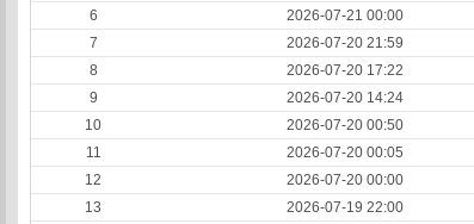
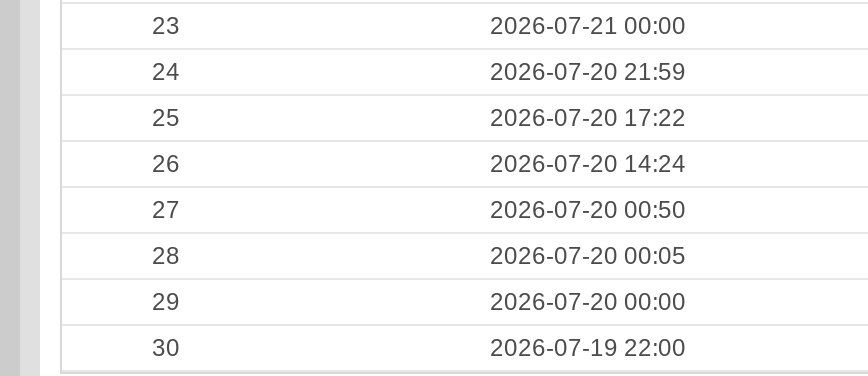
[89,7,97,24] 6 -> [152,12,180,40] 23
[89,35,97,51] 7 -> [152,58,180,86] 24
[89,62,97,79] 8 -> [152,104,180,132] 25
[89,89,97,106] 9 -> [152,150,180,178] 26
[85,117,101,133] 10 -> [152,196,180,224] 27
[85,144,101,161] 11 -> [152,242,180,270] 28
[85,172,101,188] 12 -> [152,288,180,316] 29
[85,199,101,216] 13 -> [152,334,180,362] 30

